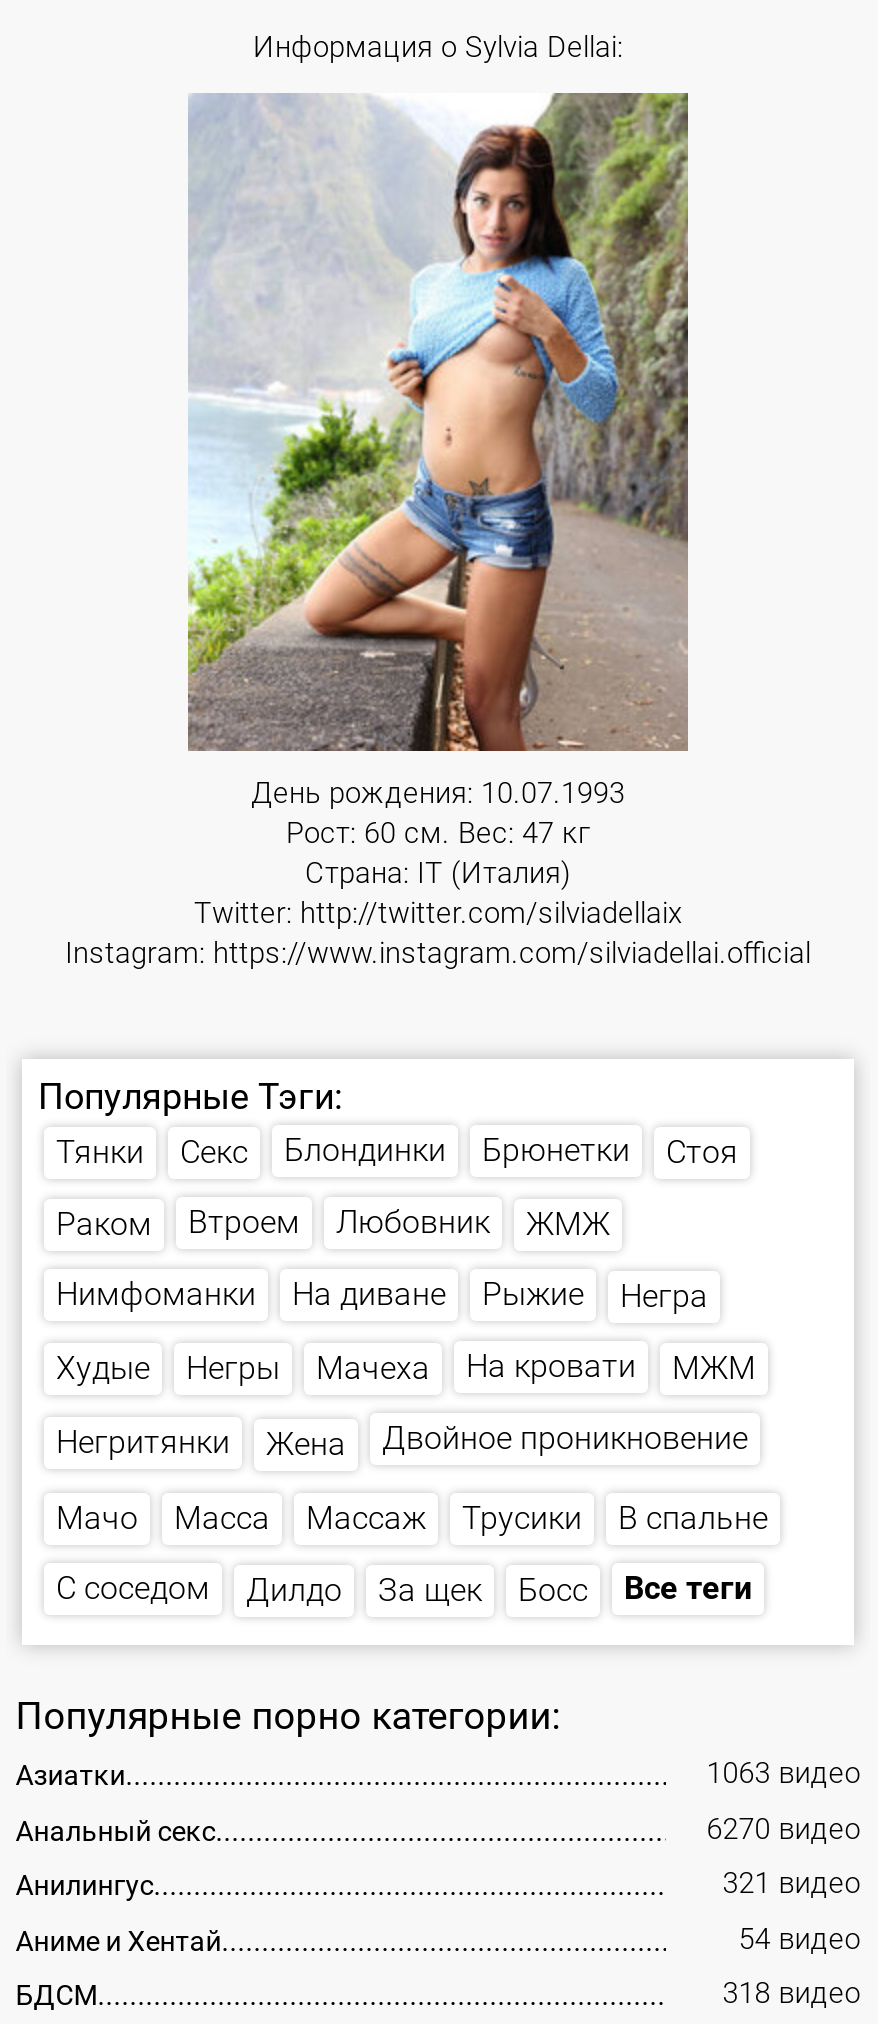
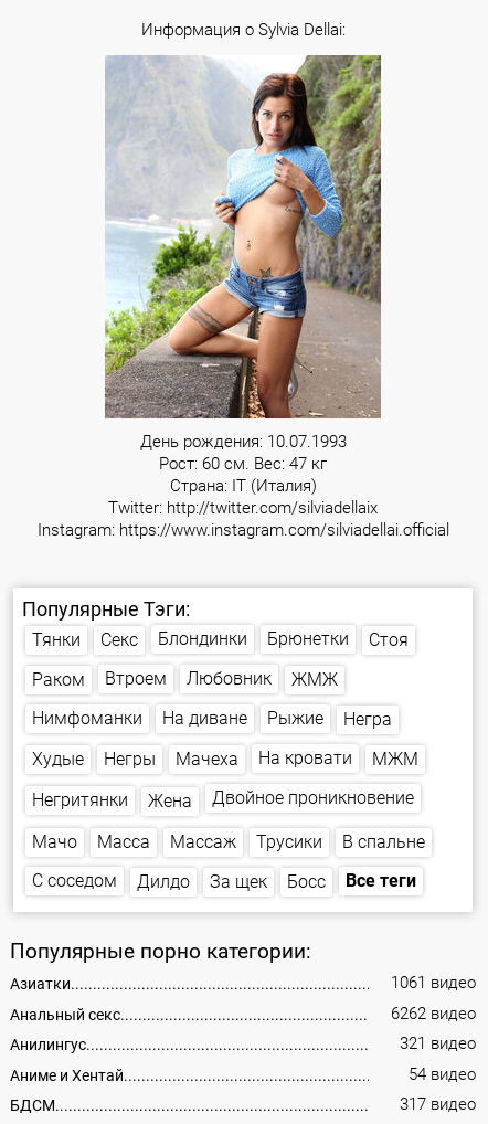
[707,1757,861,1791] 1063 видео -> [391,974,476,993] 1061 видео
[707,1812,861,1846] 6270 видео -> [391,1004,476,1023] 6262 видео
[723,1978,861,2012] 318 видео -> [400,1096,476,1115] 317 видео

